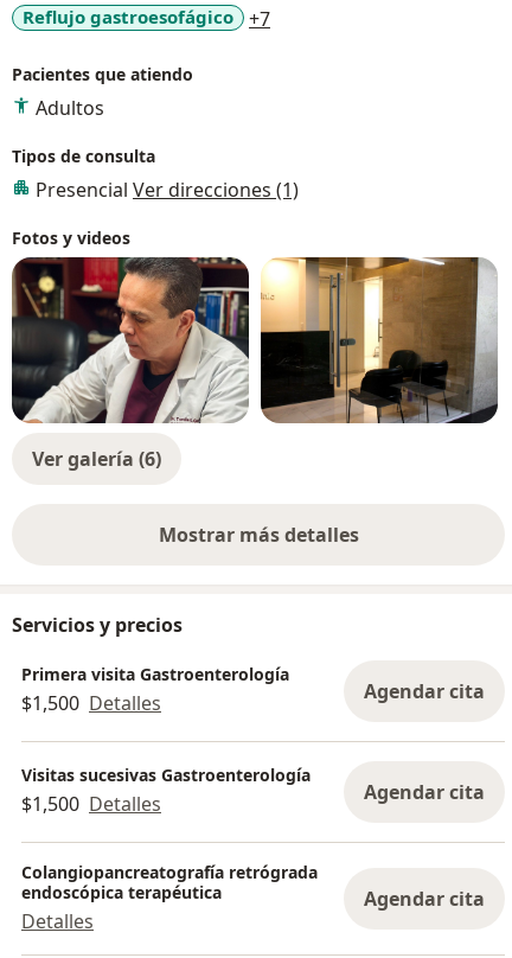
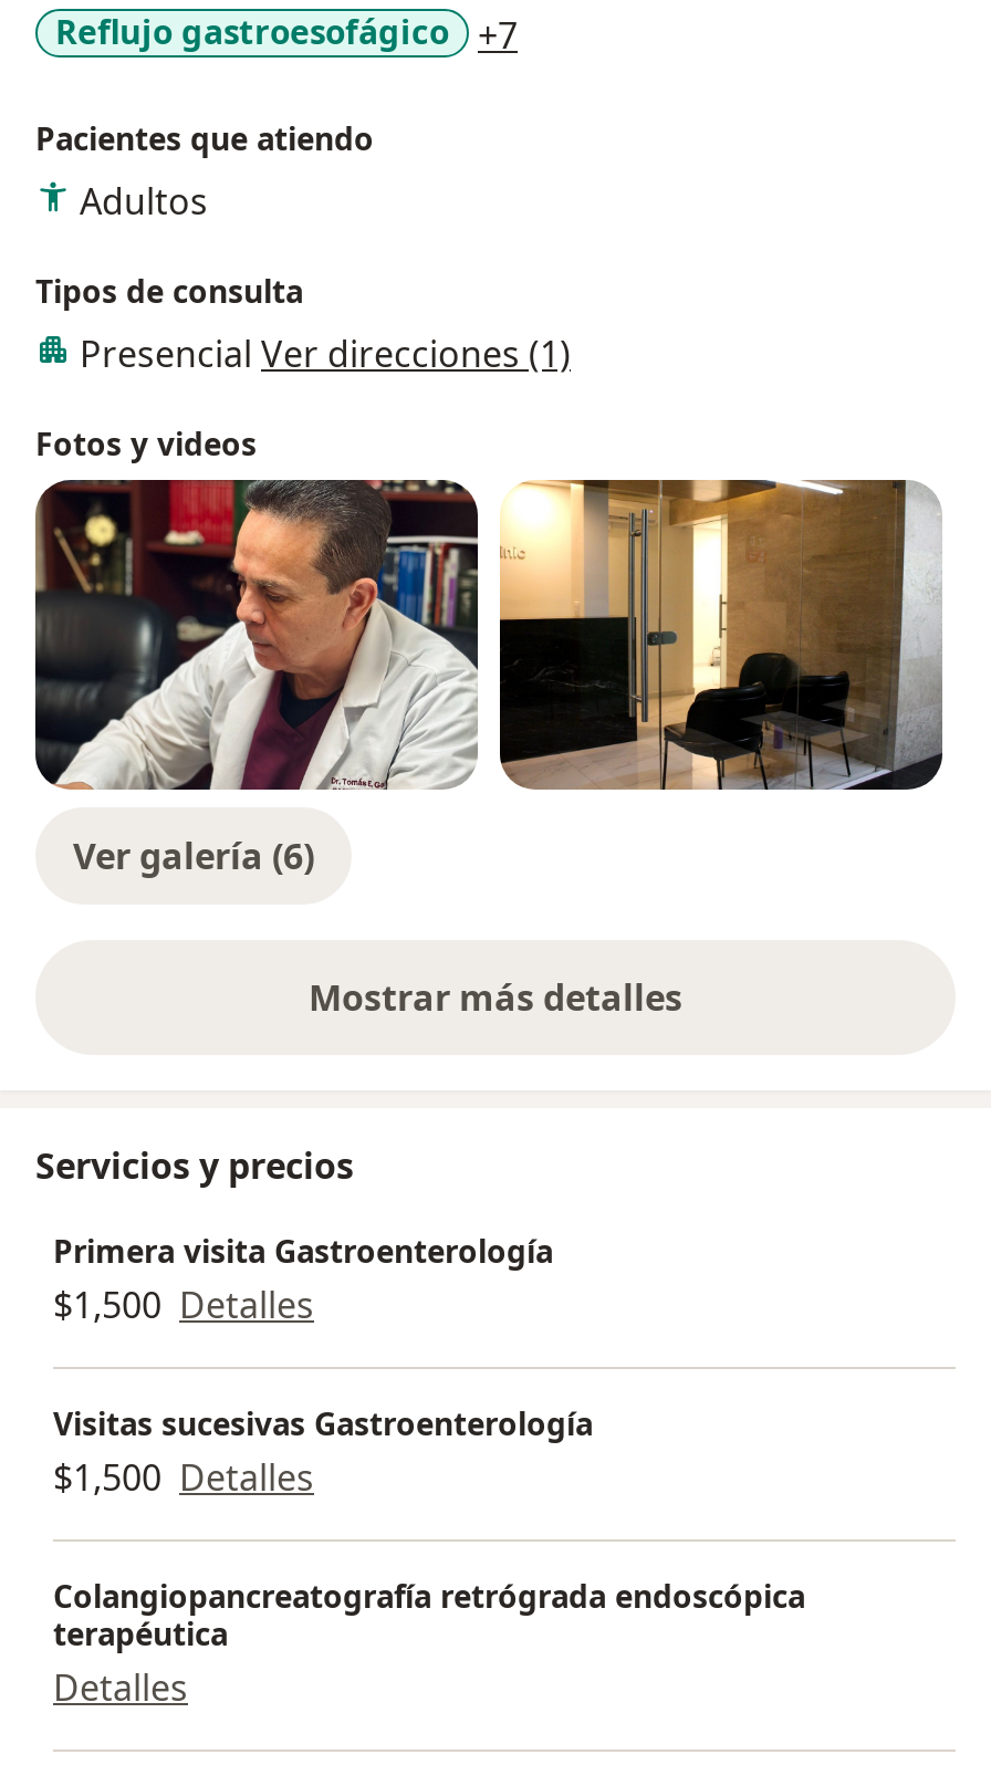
[364,678,485,704] Agendar cita -> none
[21,779,485,903] Agendar cita | Colangiopancreatografía retrógrada | endoscópica terapéutica -> [53,1574,805,1654] Colangiopancreatografía retrógrada endoscópica | terapéutica
[364,885,485,911] Agendar cita -> none

